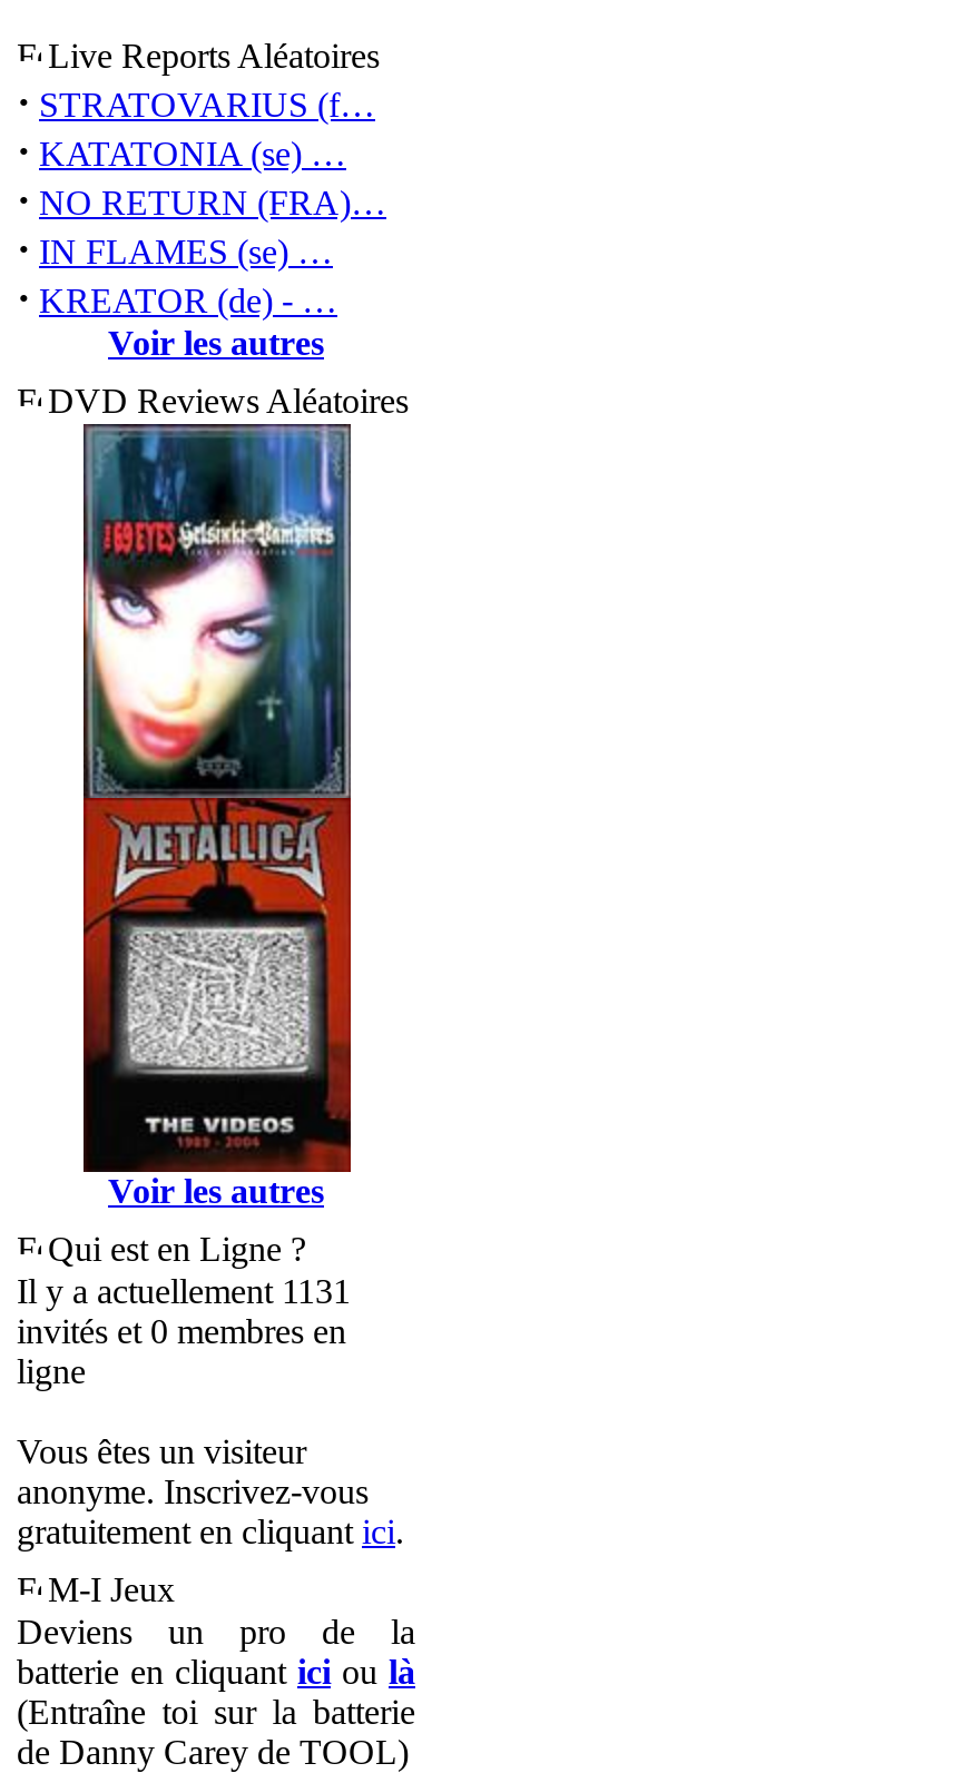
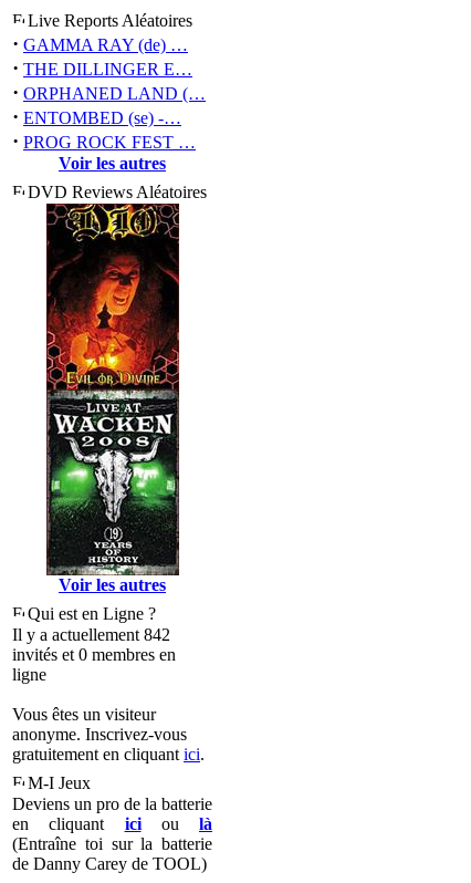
[17,79,386,322] · STRATOVARIUS (f… | · KATATONIA (se) … | · NO RETURN (FRA)… | · IN FLAMES (se) … | · KREATOR (de) - … -> [12,32,206,153] · GAMMA RAY (de) … | · THE DILLINGER E… | · ORPHANED LAND (… | · ENTOMBED (se) -… | · PROG ROCK FEST …
[81,426,353,1172] [image] -> [45,205,180,575] [image]
[17,1272,351,1310] Il y a actuellement 1131 -> [12,625,170,644] Il y a actuellement 842

